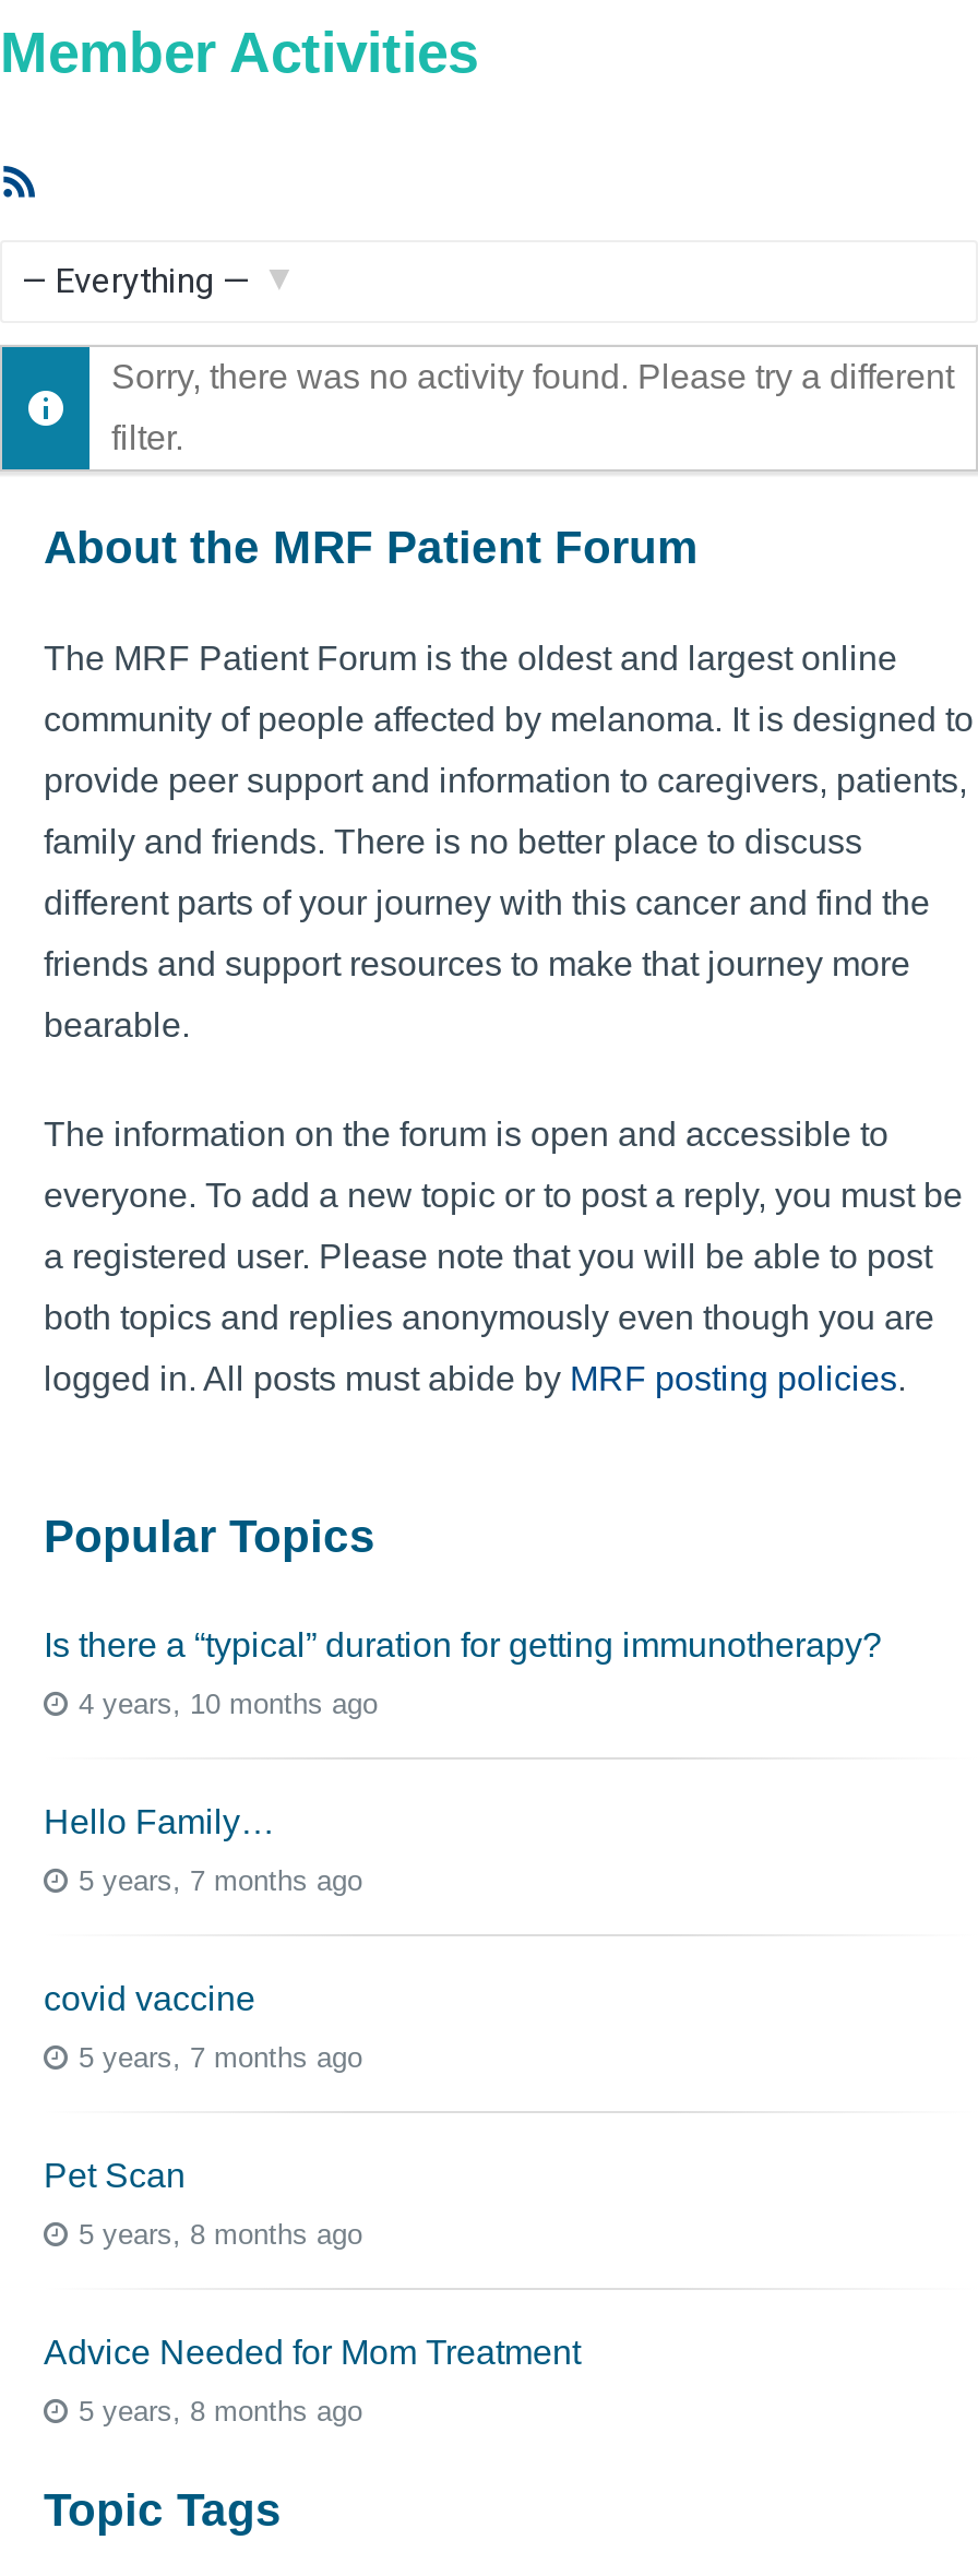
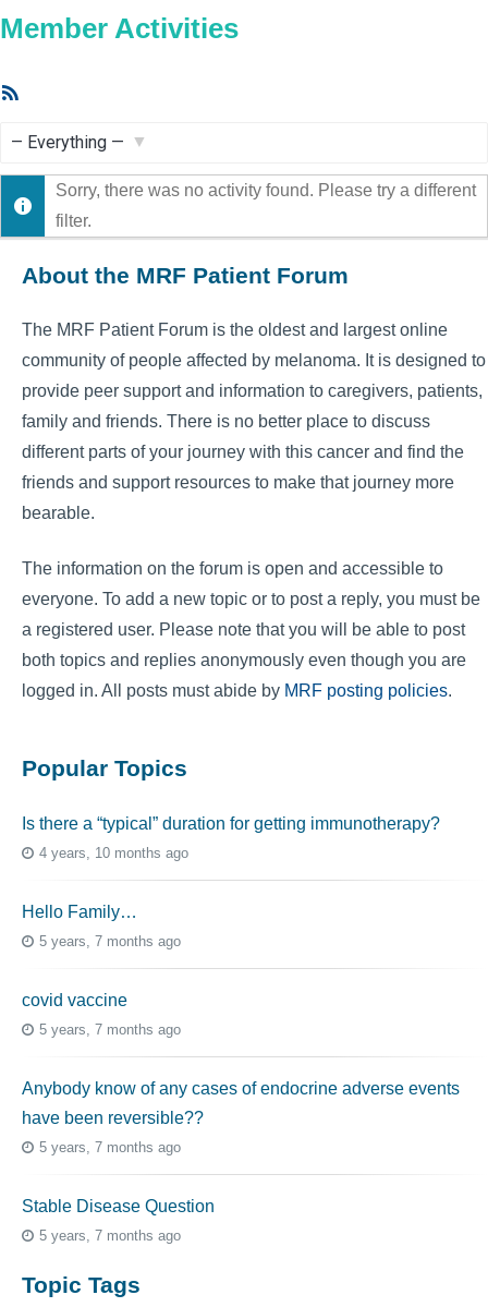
[44,2157,581,2428] Pet Scan | 5 years, 8 months ago | Advice Needed for Mom Treatment | 5 years, 8 months ago -> [22,1079,460,1244] Anybody know of any cases of endocrine adverse events | have been reversible?? | 5 years, 7 months ago | Stable Disease Question | 5 years, 7 months ago

